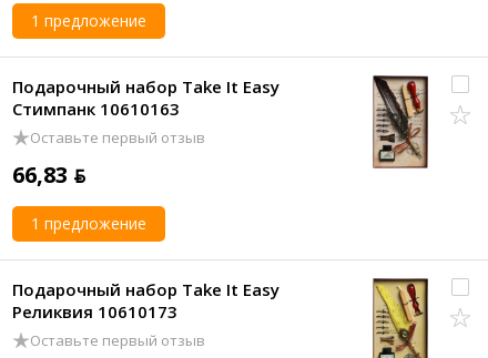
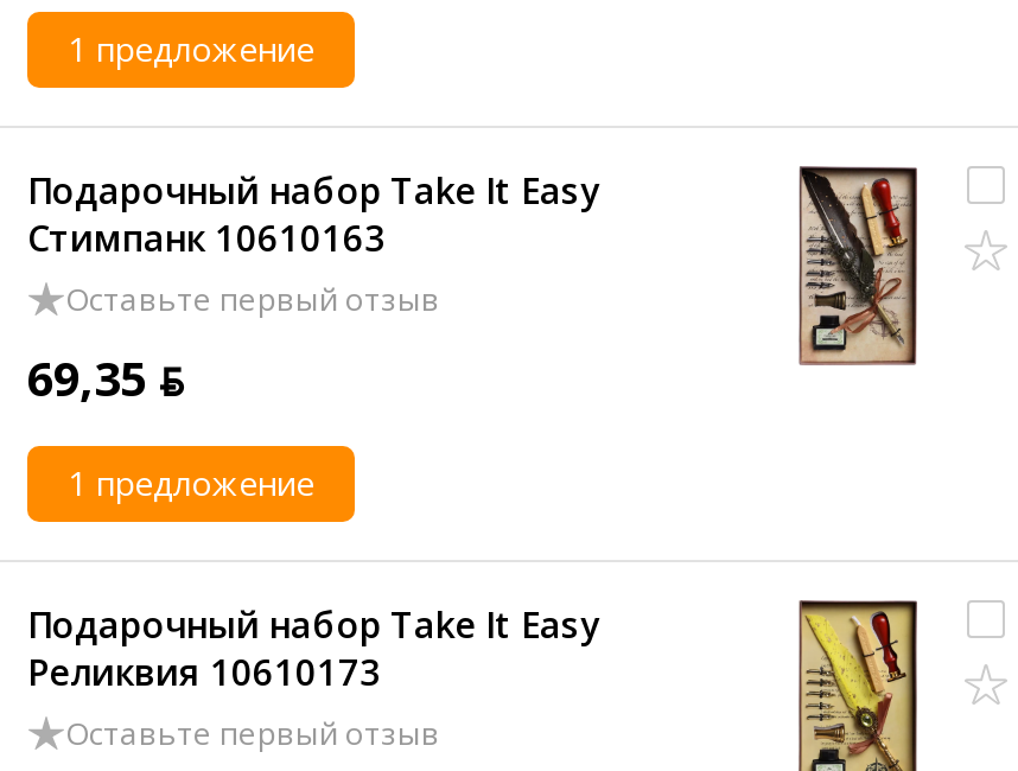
[12,160,85,190] 66,83 ƃ -> [27,346,184,410] 69,35 ƃ

